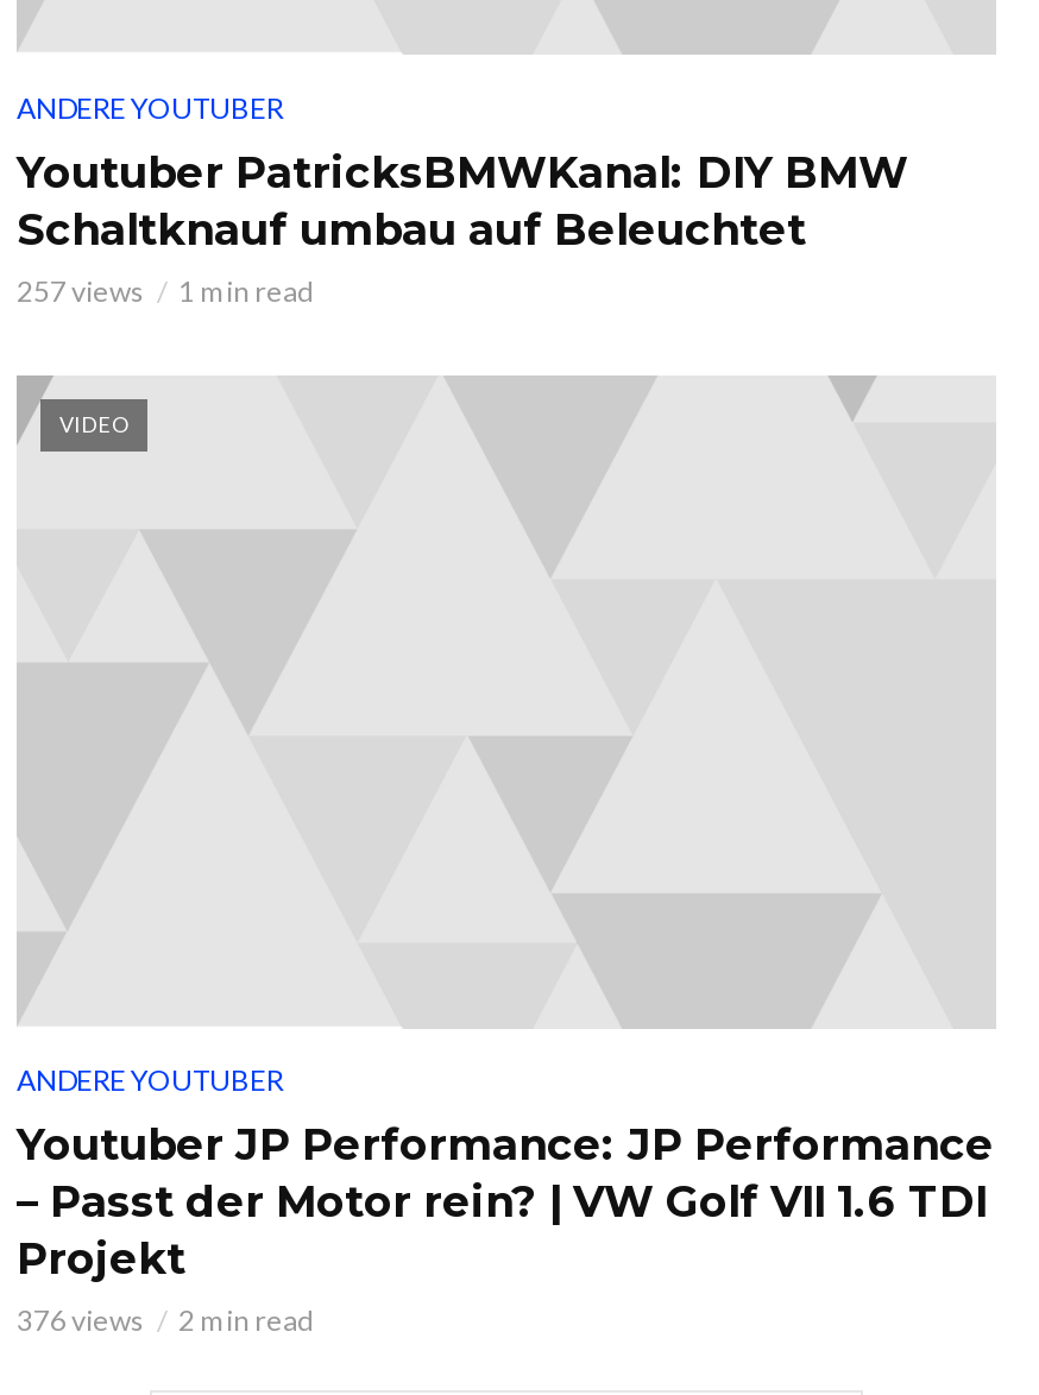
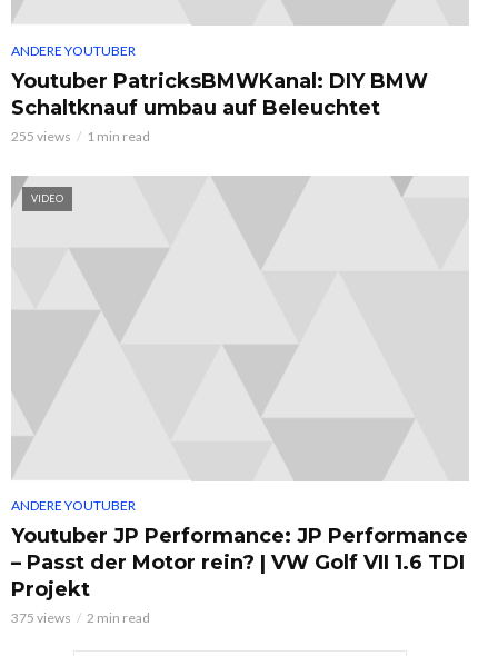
[17,273,314,309] 257 views 1 min read -> [11,128,150,144] 255 views 1 min read
[17,1302,314,1338] 376 views 2 min read -> [11,609,150,626] 375 views 2 min read

